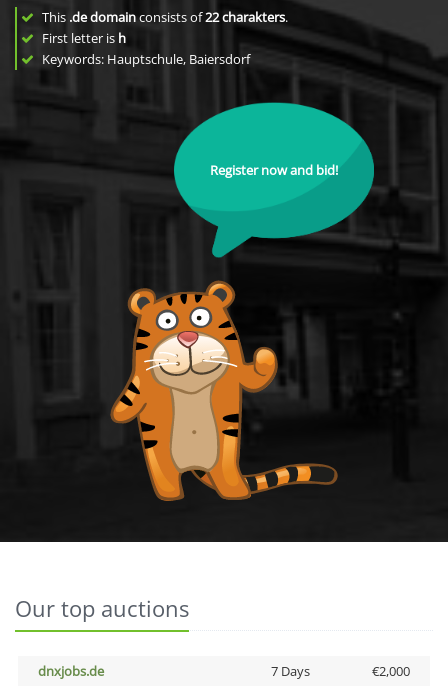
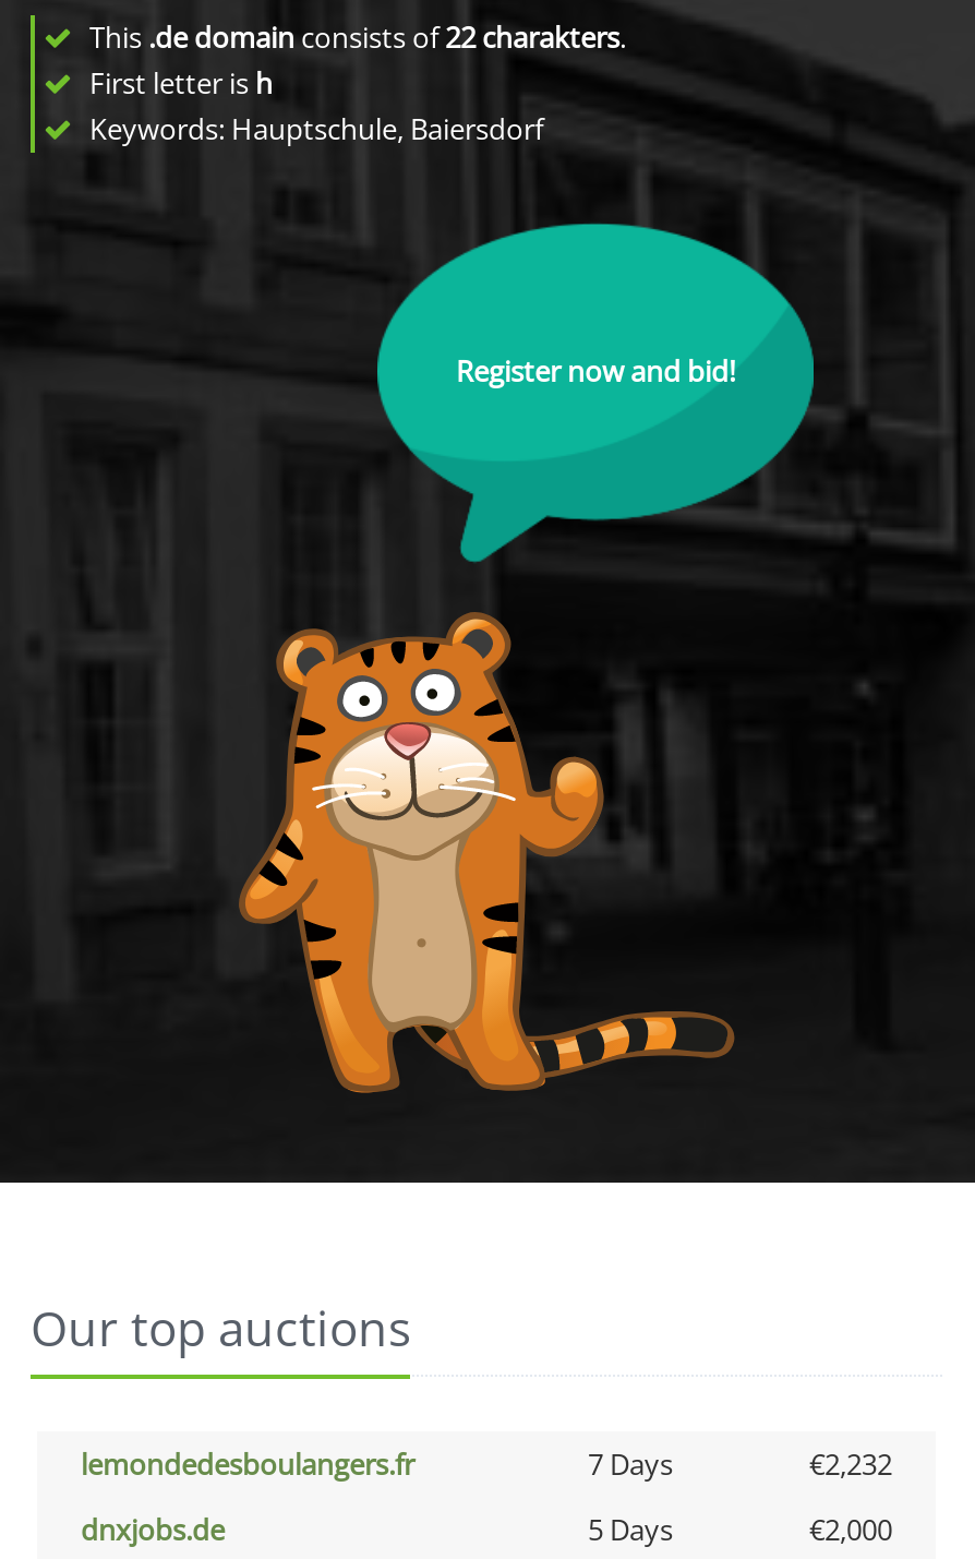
none -> [81,1444,892,1484] lemondedesboulangers.fr | 7 Days | €2,232
[270,662,309,680] 7 Days -> [588,1510,673,1549] 5 Days

